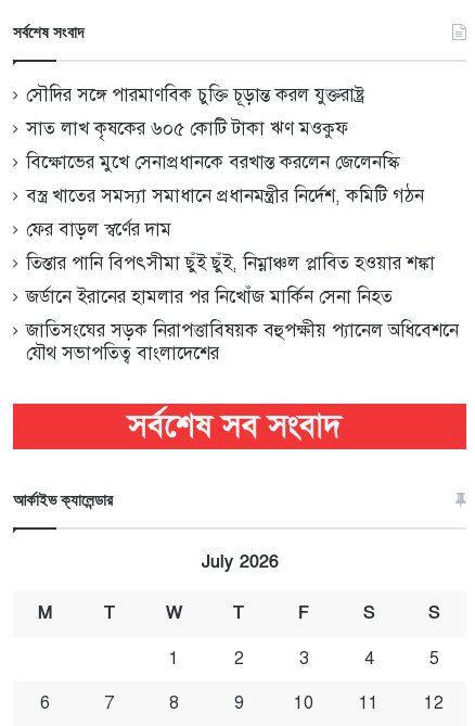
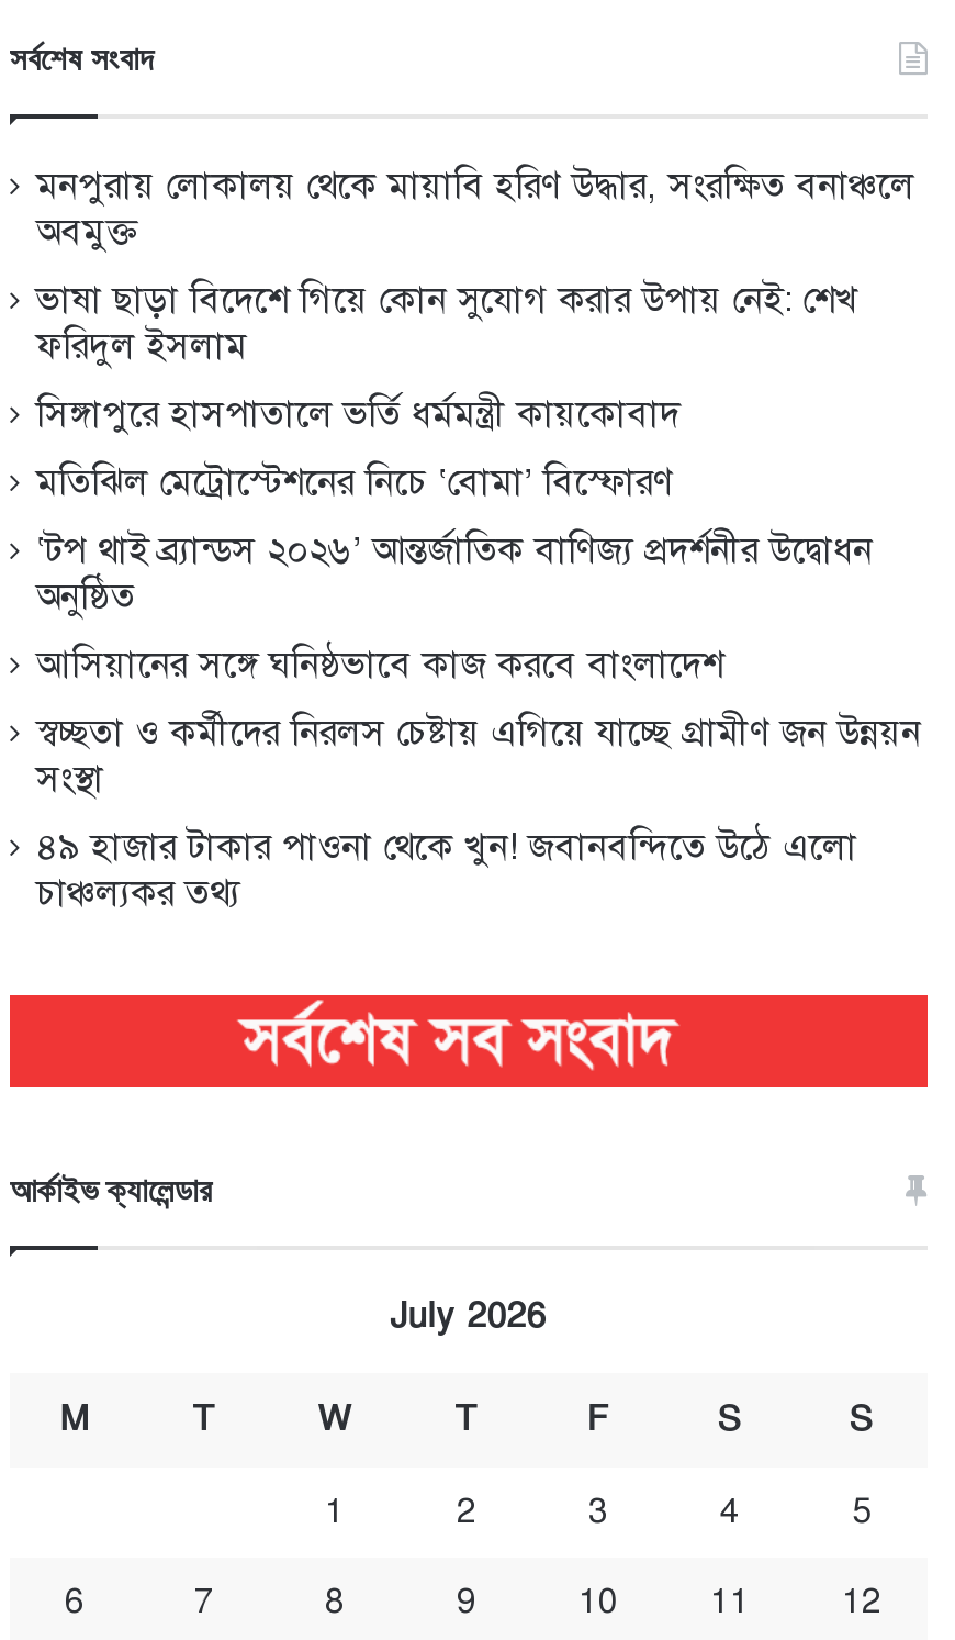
[26,83,364,106] সৌদির সঙ্গে পারমাণবিক চুক্তি চূড়ান্ত করল যুক্তরাষ্ট্র -> [36,162,914,254] মনপুরায় লোকালয় থেকে মায়াবি হরিণ উদ্ধার, সংরক্ষিত বনাঞ্চলে | অবমুক্ত
[26,117,348,140] সাত লাখ কৃষকের ৬০৫ কোটি টাকা ঋণ মওকুফ -> [36,276,857,369] ভাষা ছাড়া বিদেশে গিয়ে কোন সুযোগ করার উপায় নেই: শেখ | ফরিদুল ইসলাম
[26,151,399,173] বিক্ষোভের মুখে সেনাপ্রধানকে বরখাস্ত করলেন জেলেনস্কি -> [36,391,679,437] সিঙ্গাপুরে হাসপাতালে ভর্তি ধর্মমন্ত্রী কায়কোবাদ
[26,184,424,207] বস্ত্র খাতের সমস্যা সমাধানে প্রধানমন্ত্রীর নির্দেশ, কমিটি গঠন -> [36,459,673,505] মতিঝিল মেট্রোস্টেশনের নিচে ‘বোমা’ বিস্ফোরণ
[26,218,171,241] ফের বাড়ল স্বর্ণের দাম -> [36,527,873,619] ‘টপ থাই ব্র্যান্ডস ২০২৬’ আন্তর্জাতিক বাণিজ্য প্রদর্শনীর উদ্বোধন | অনুষ্ঠিত
[26,252,435,274] তিস্তার পানি বিপৎসীমা ছুঁই ছুঁই, নিম্নাঞ্চল প্লাবিত হওয়ার শঙ্কা -> [36,641,723,687] আসিয়ানের সঙ্গে ঘনিষ্ঠভাবে কাজ করবে বাংলাদেশ
[26,285,393,308] জর্ডানে ইরানের হামলার পর নিখোঁজ মার্কিন সেনা নিহত -> [36,709,921,801] স্বচ্ছতা ও কর্মীদের নিরলস চেষ্টায় এগিয়ে যাচ্ছে গ্রামীণ জন উন্নয়ন | সংস্থা
[26,319,459,364] জাতিসংঘের সড়ক নিরাপত্তাবিষয়ক বহুপক্ষীয় প্যানেল অধিবেশনে | যৌথ সভাপতিত্ব বাংলাদেশের -> [36,823,857,916] ৪৯ হাজার টাকার পাওনা থেকে খুন! জবানবন্দিতে উঠে এলো | চাঞ্চল্যকর তথ্য

